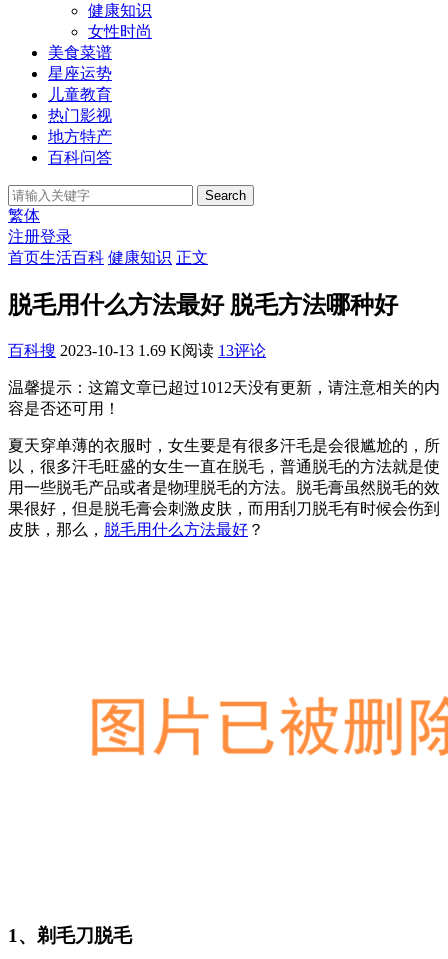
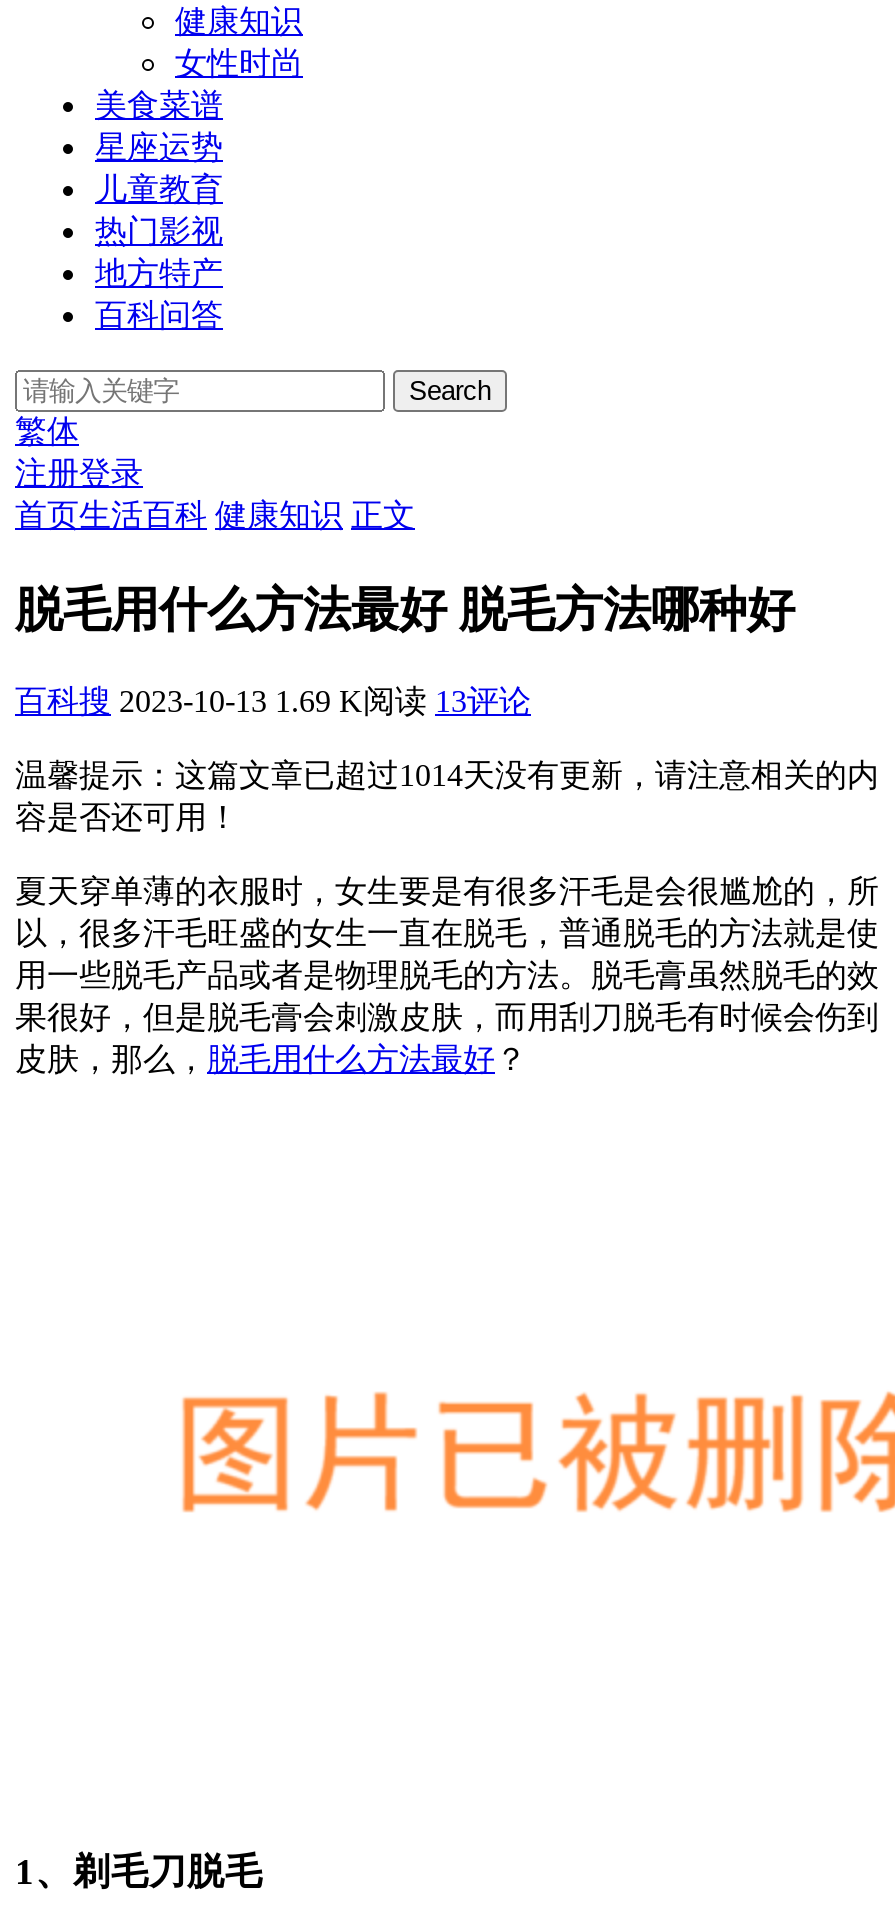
[8,379,440,396] 温馨提示：这篇文章已超过1012天没有更新，请注意相关的内 -> [15,758,879,792] 温馨提示：这篇文章已超过1014天没有更新，请注意相关的内

